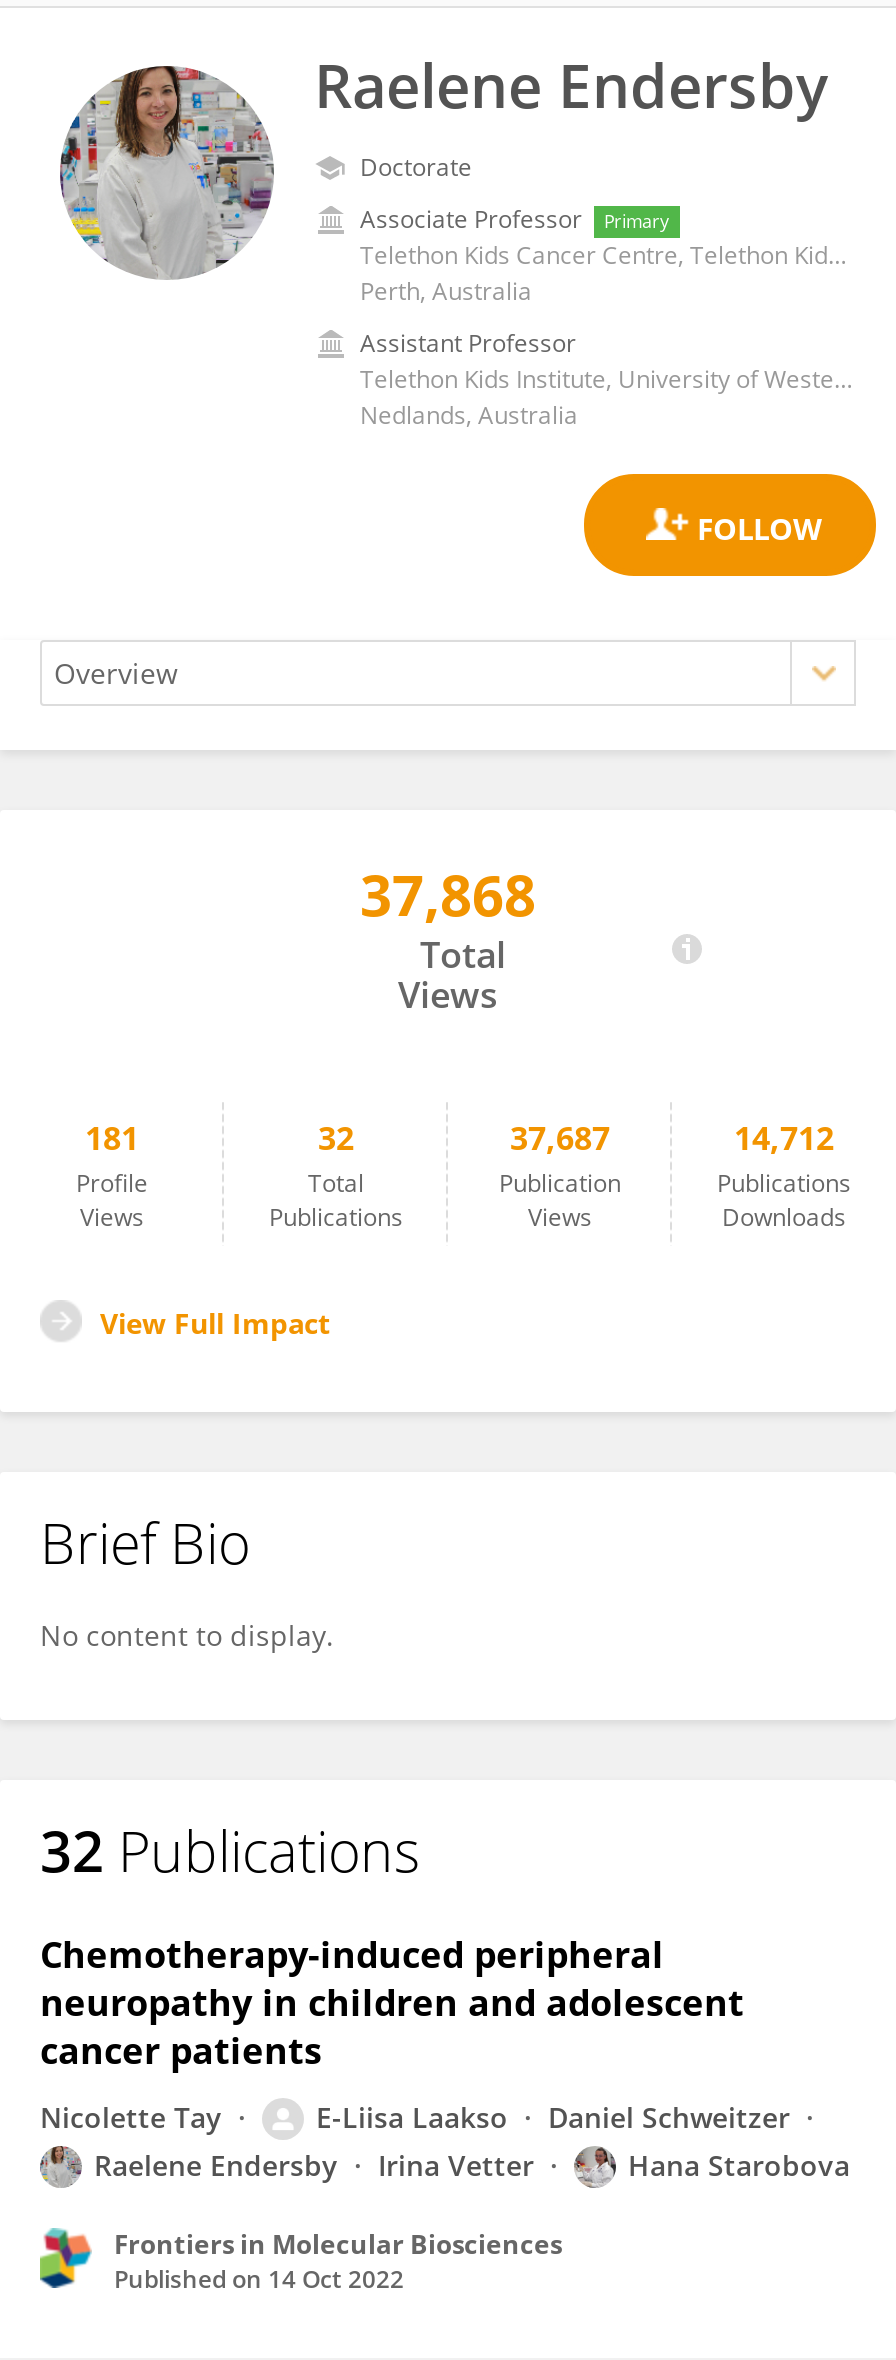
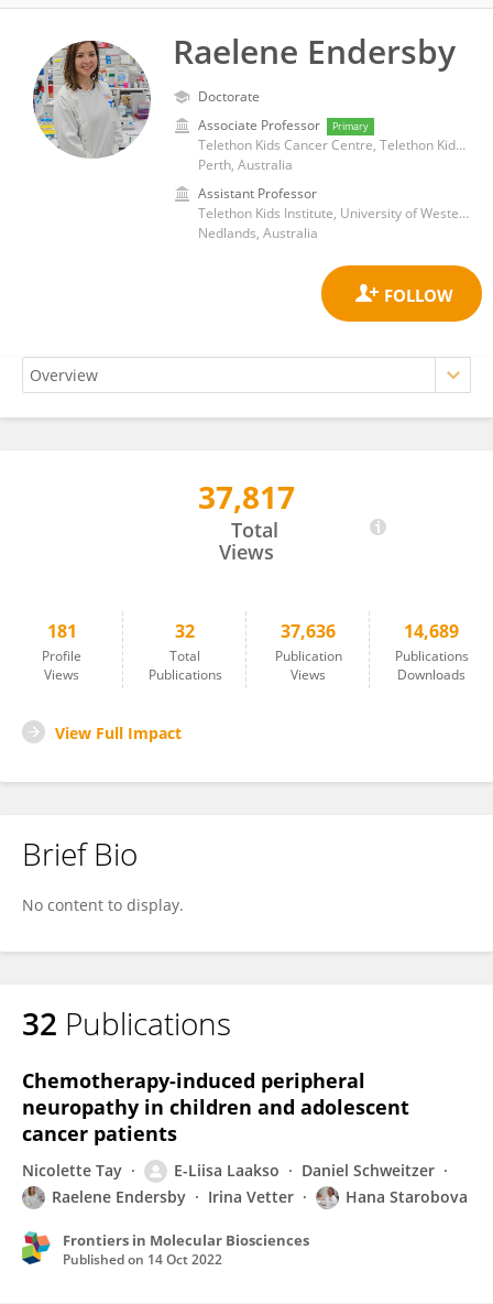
[360,856,536,932] 37,868 -> [198,476,295,518] 37,817
[510,1116,610,1160] 37,687 -> [281,619,336,643] 37,636
[734,1116,834,1160] 14,712 -> [404,619,459,643] 14,689

